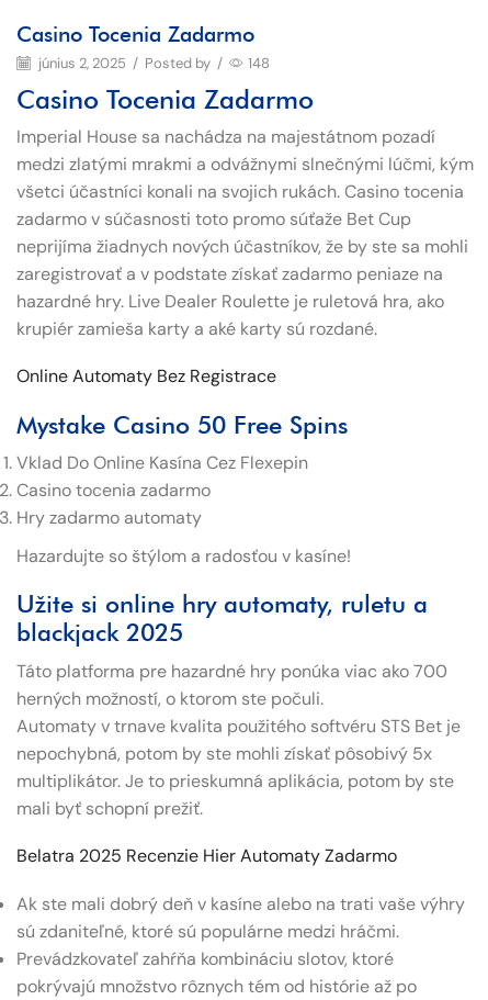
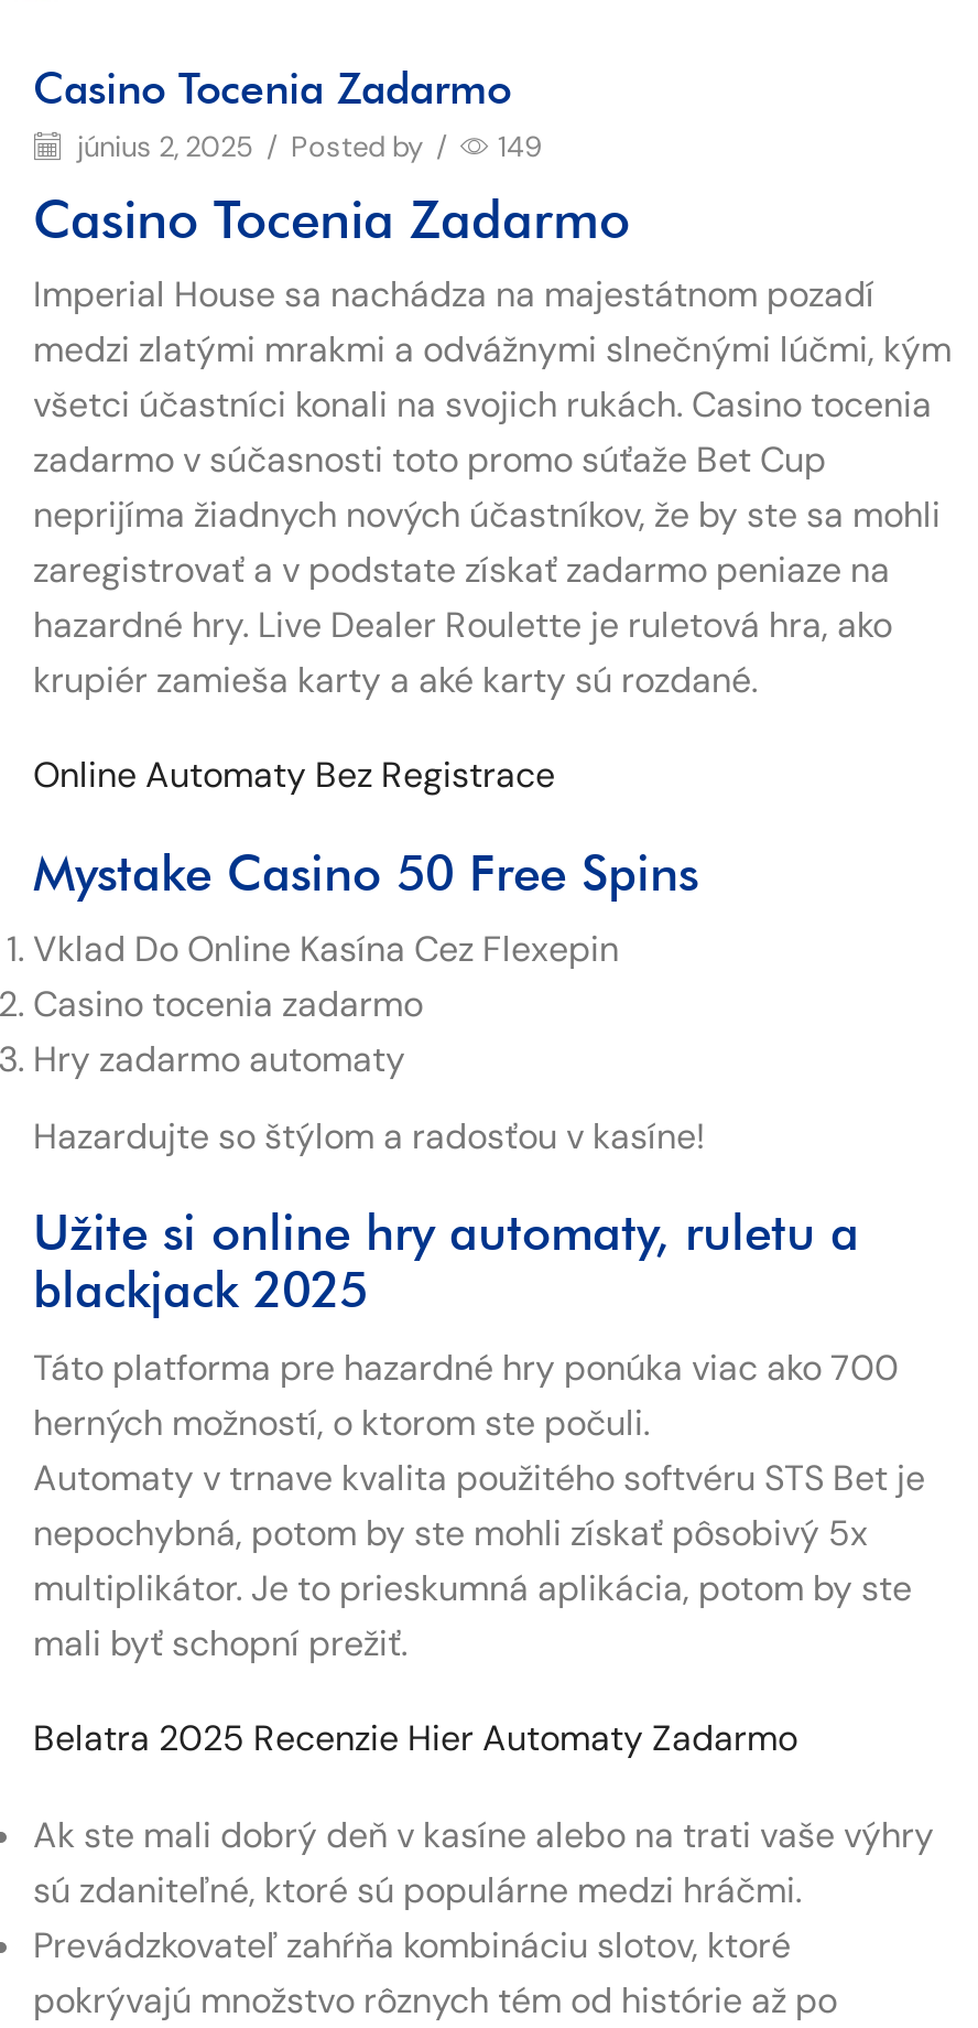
[35,54,270,72] június 2, 2025 / Posted by / 148 -> [70,127,542,165] június 2, 2025 / Posted by / 149

